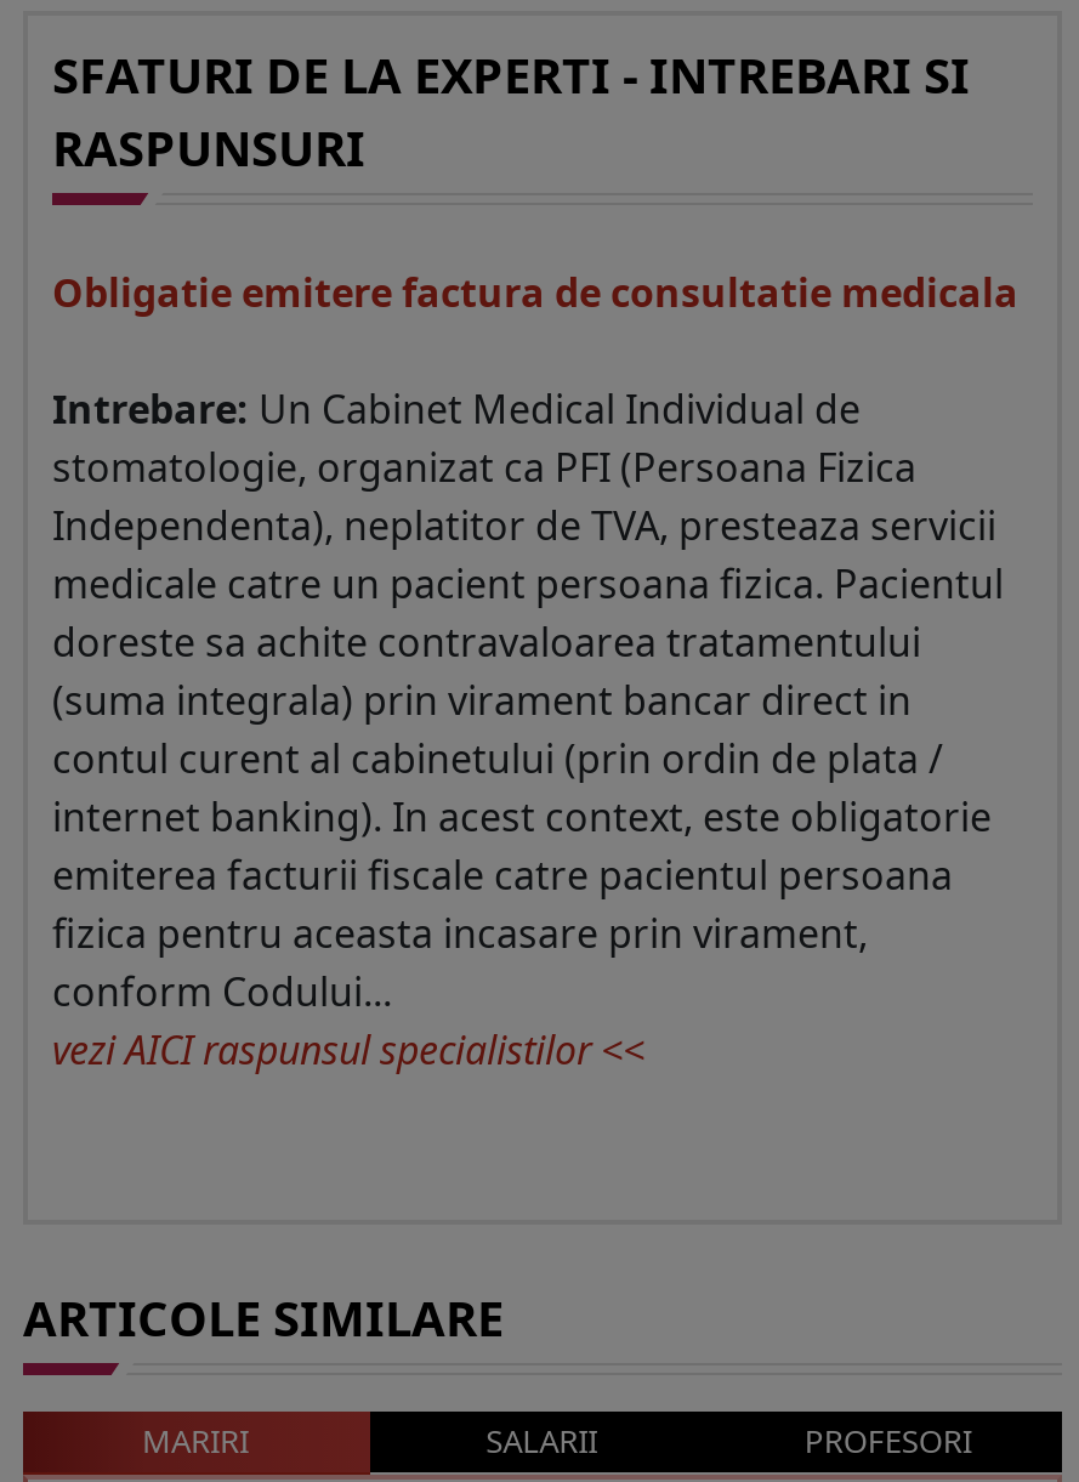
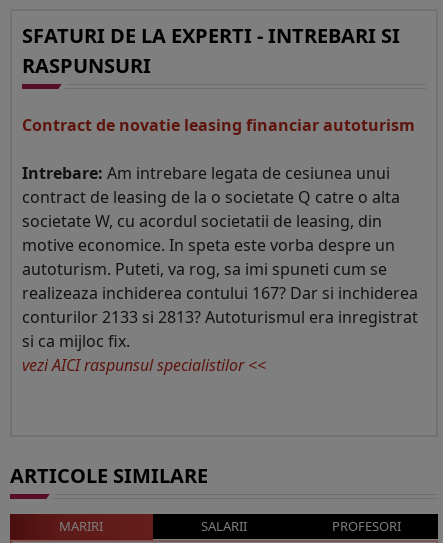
[52,266,1018,319] Obligatie emitere factura de consultatie medicala -> [22,114,415,136] Contract de novatie leasing financiar autoturism
[52,382,1004,1018] Intrebare: Un Cabinet Medical Individual de | stomatologie, organizat ca PFI (Persoana Fizica | Independenta), neplatitor de TVA, presteaza servicii | medicale catre un pacient persoana fizica. Pacientul | doreste sa achite contravaloarea tratamentului | (suma integrala) prin virament bancar direct in | contul curent al cabinetului (prin ordin de plata / | internet banking). In acest context, este obligatorie | emiterea facturii fiscale catre pacientul persoana | fizica pentru aceasta incasare prin virament, | conform Codului... -> [22,162,418,352] Intrebare: Am intrebare legata de cesiunea unui | contract de leasing de la o societate Q catre o alta | societate W, cu acordul societatii de leasing, din | motive economice. In speta este vorba despre un | autoturism. Puteti, va rog, sa imi spuneti cum se | realizeaza inchiderea contului 167? Dar si inchiderea | conturilor 2133 si 2813? Autoturismul era inregistrat | si ca mijloc fix.

